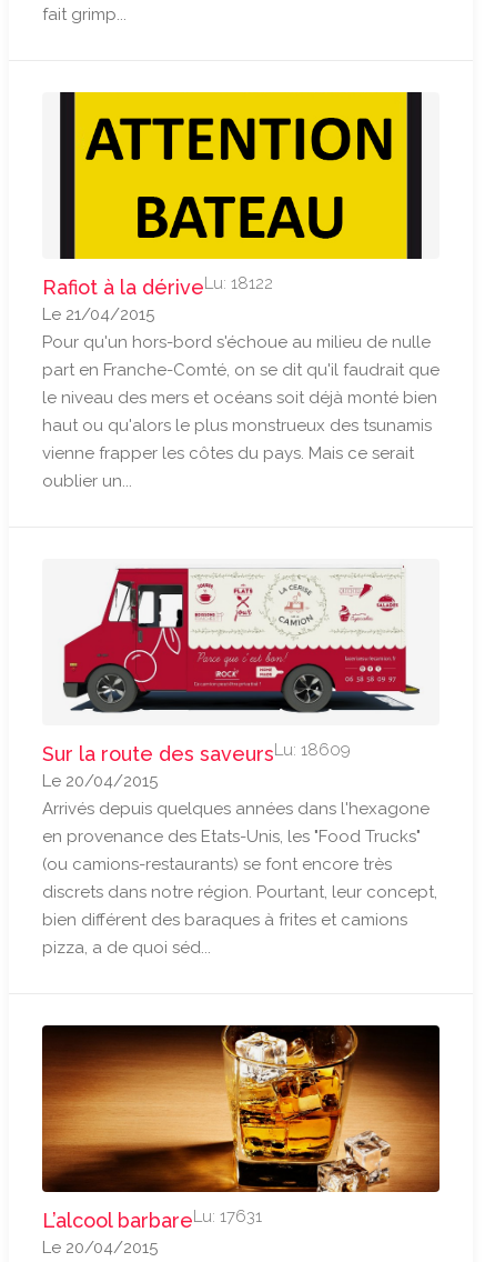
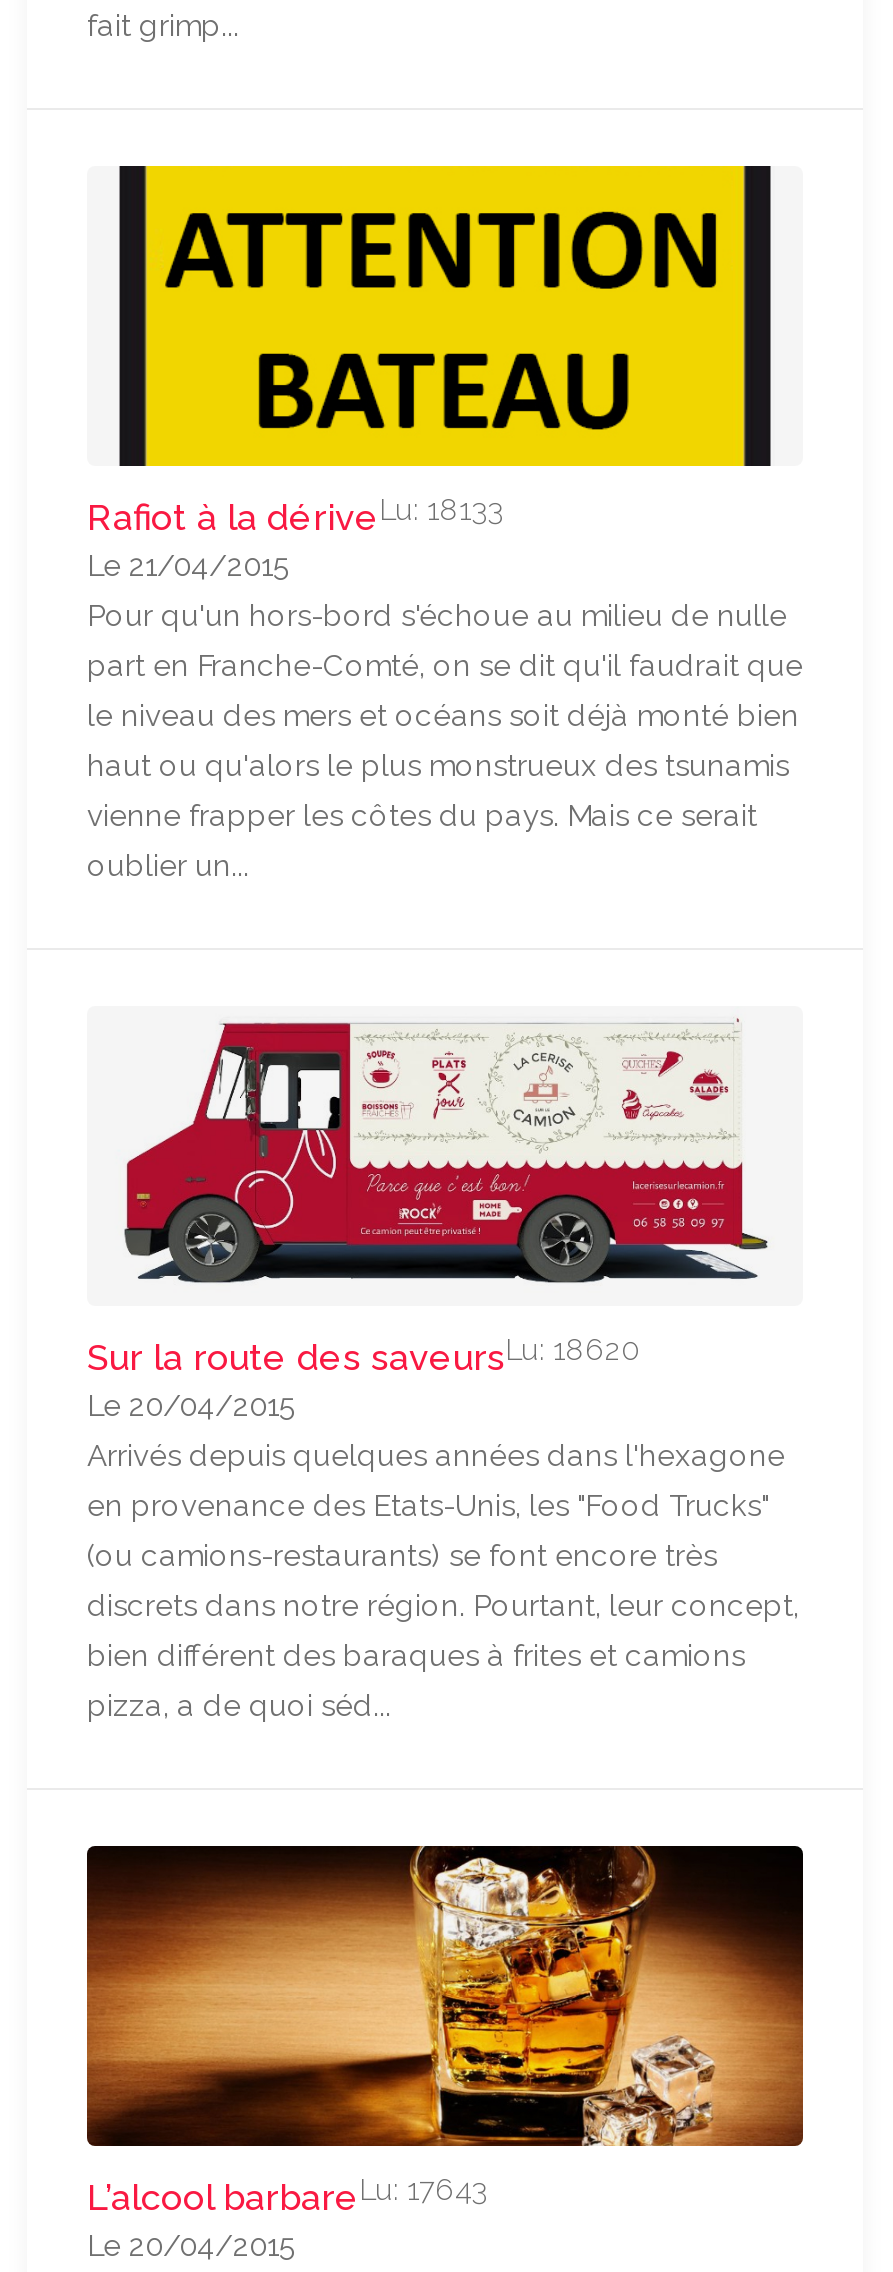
[42,273,273,299] Rafiot à la dériveLu: 18122 -> [87,492,503,538] Rafiot à la dériveLu: 18133
[42,740,351,765] Sur la route des saveursLu: 18609 -> [87,1332,641,1378] Sur la route des saveursLu: 18620
[42,1206,262,1232] L’alcool barbareLu: 17631 -> [87,2172,487,2218] L’alcool barbareLu: 17643

